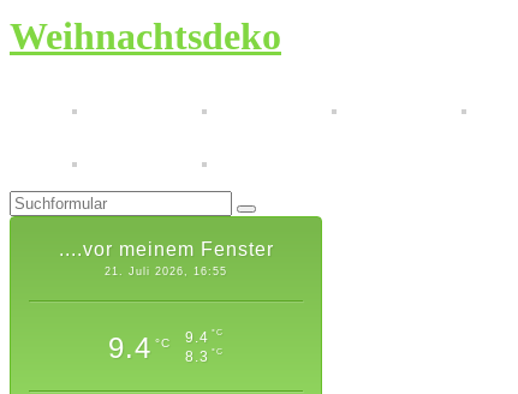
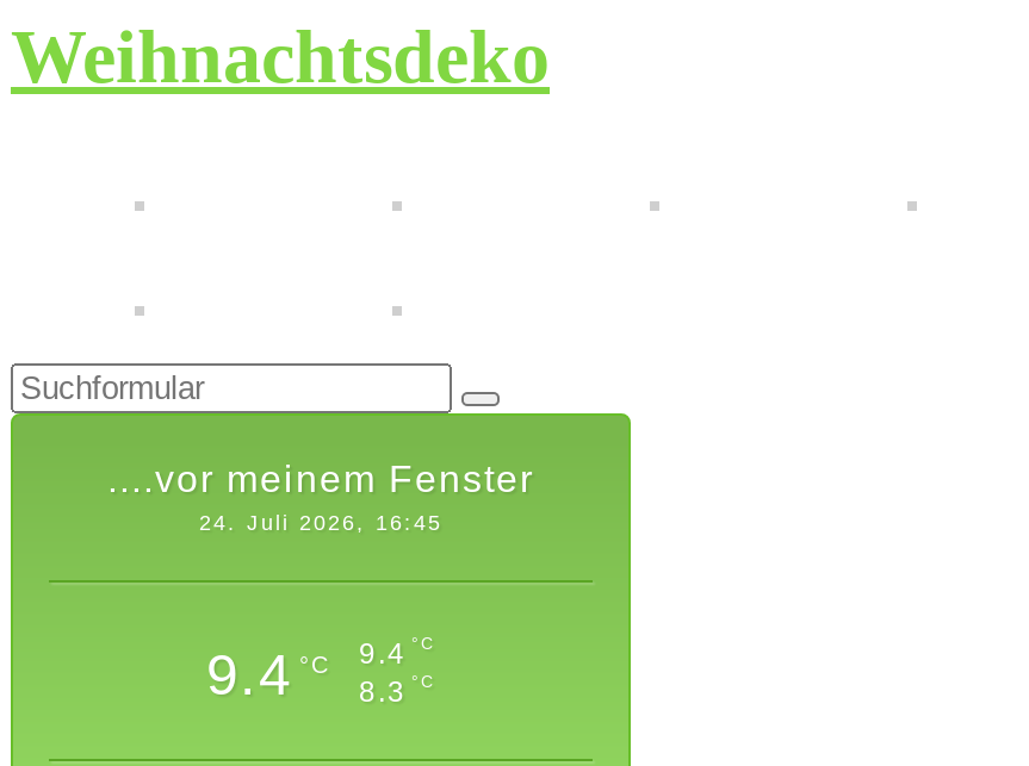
[105,265,227,277] 21. Juli 2026, 16:55 -> [199,511,442,535] 24. Juli 2026, 16:45

